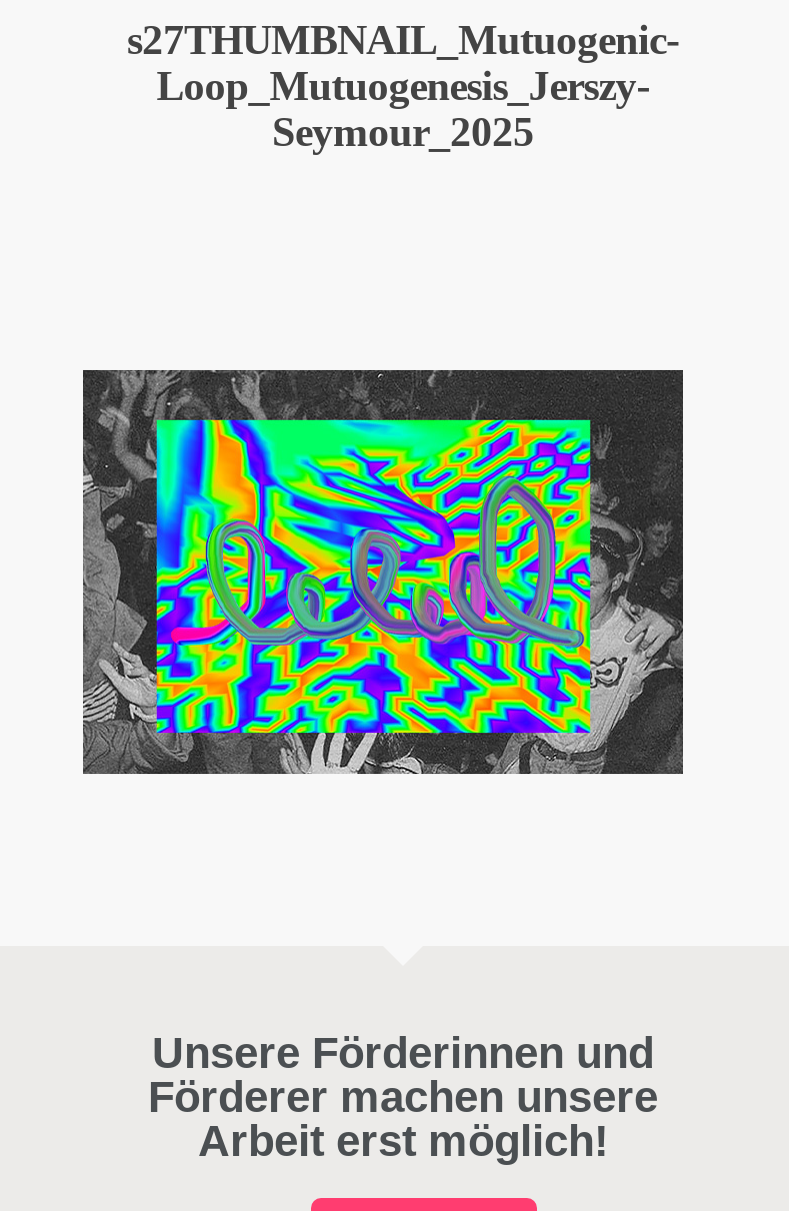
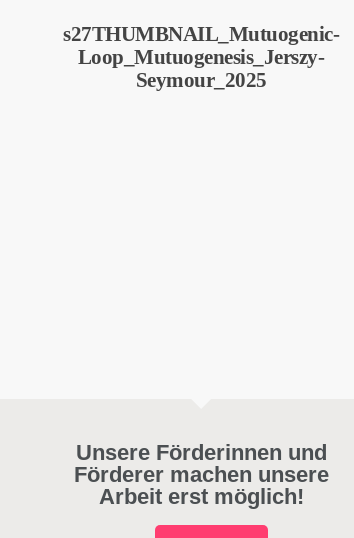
[81,368,685,776] [image] -> none

